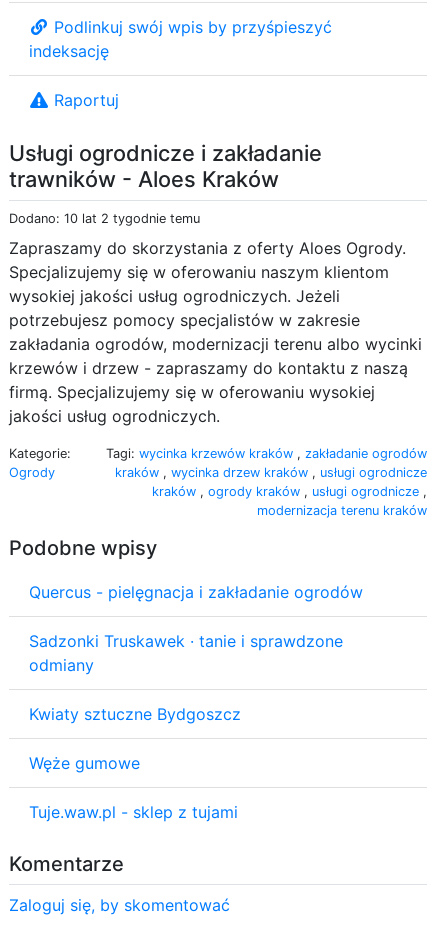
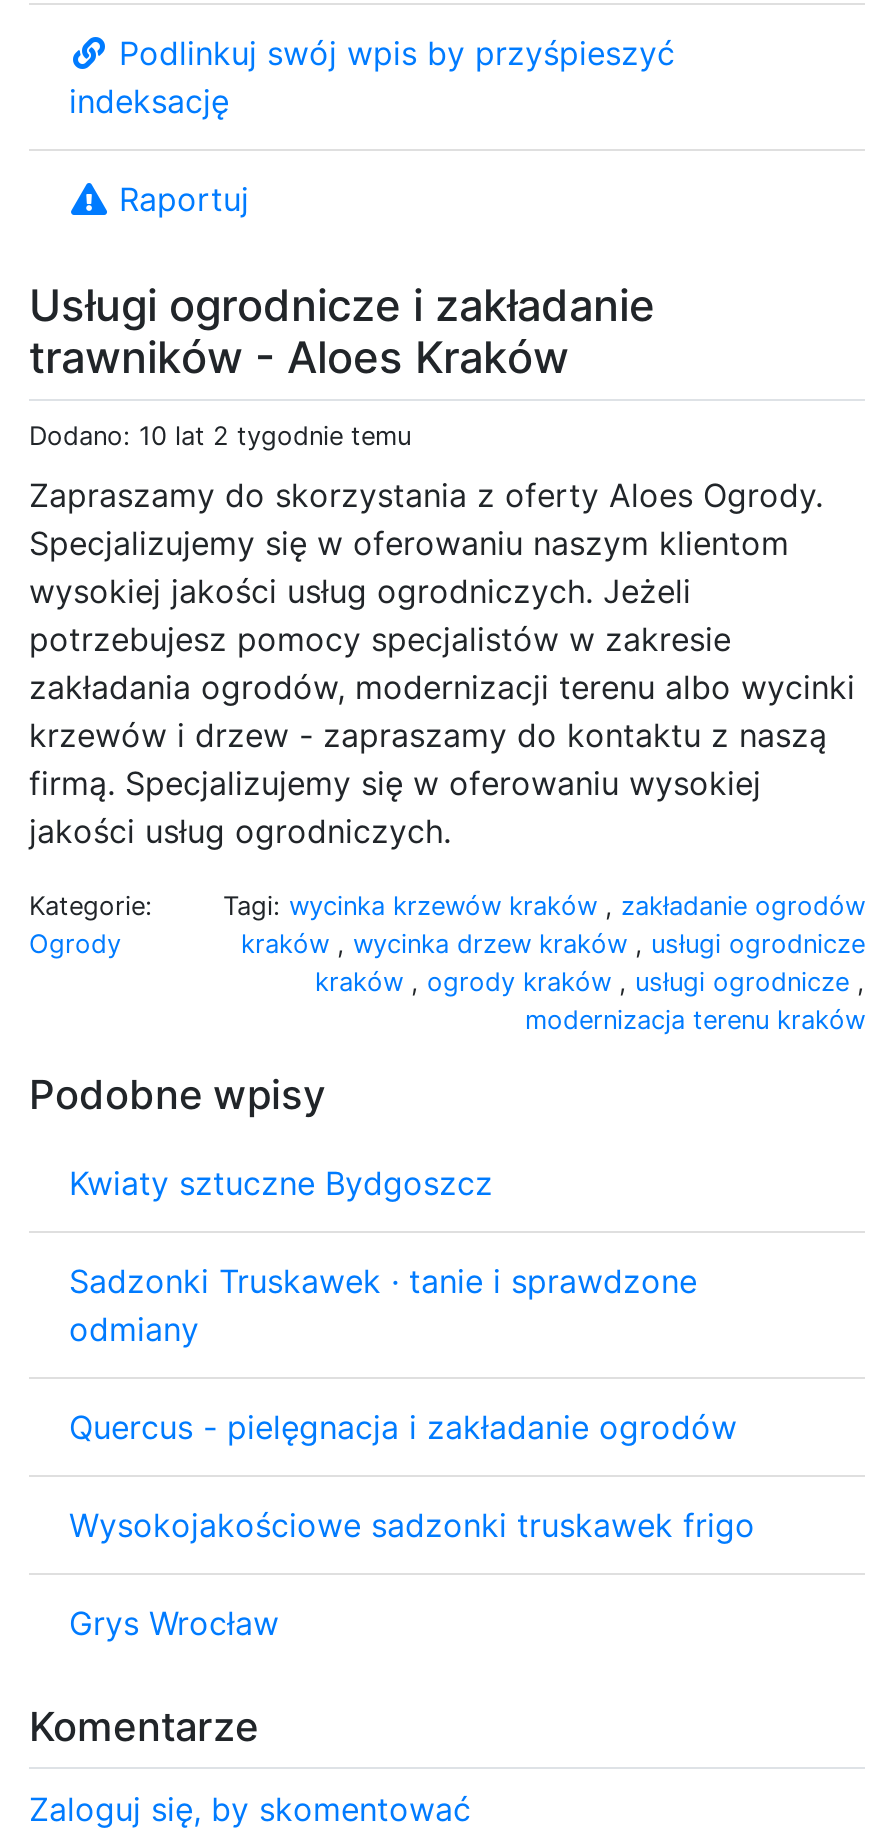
moved [29,582,363,602] -> [69,1406,737,1446]: Quercus - pielęgnacja i zakładanie ogrodów
moved [29,704,241,724] -> [69,1162,493,1202]: Kwiaty sztuczne Bydgoszcz
[29,753,140,773] Węże gumowe -> [69,1504,755,1544] Wysokojakościowe sadzonki truskawek frigo
[29,802,238,822] Tuje.waw.pl - sklep z tujami -> [69,1602,279,1642] Grys Wrocław

